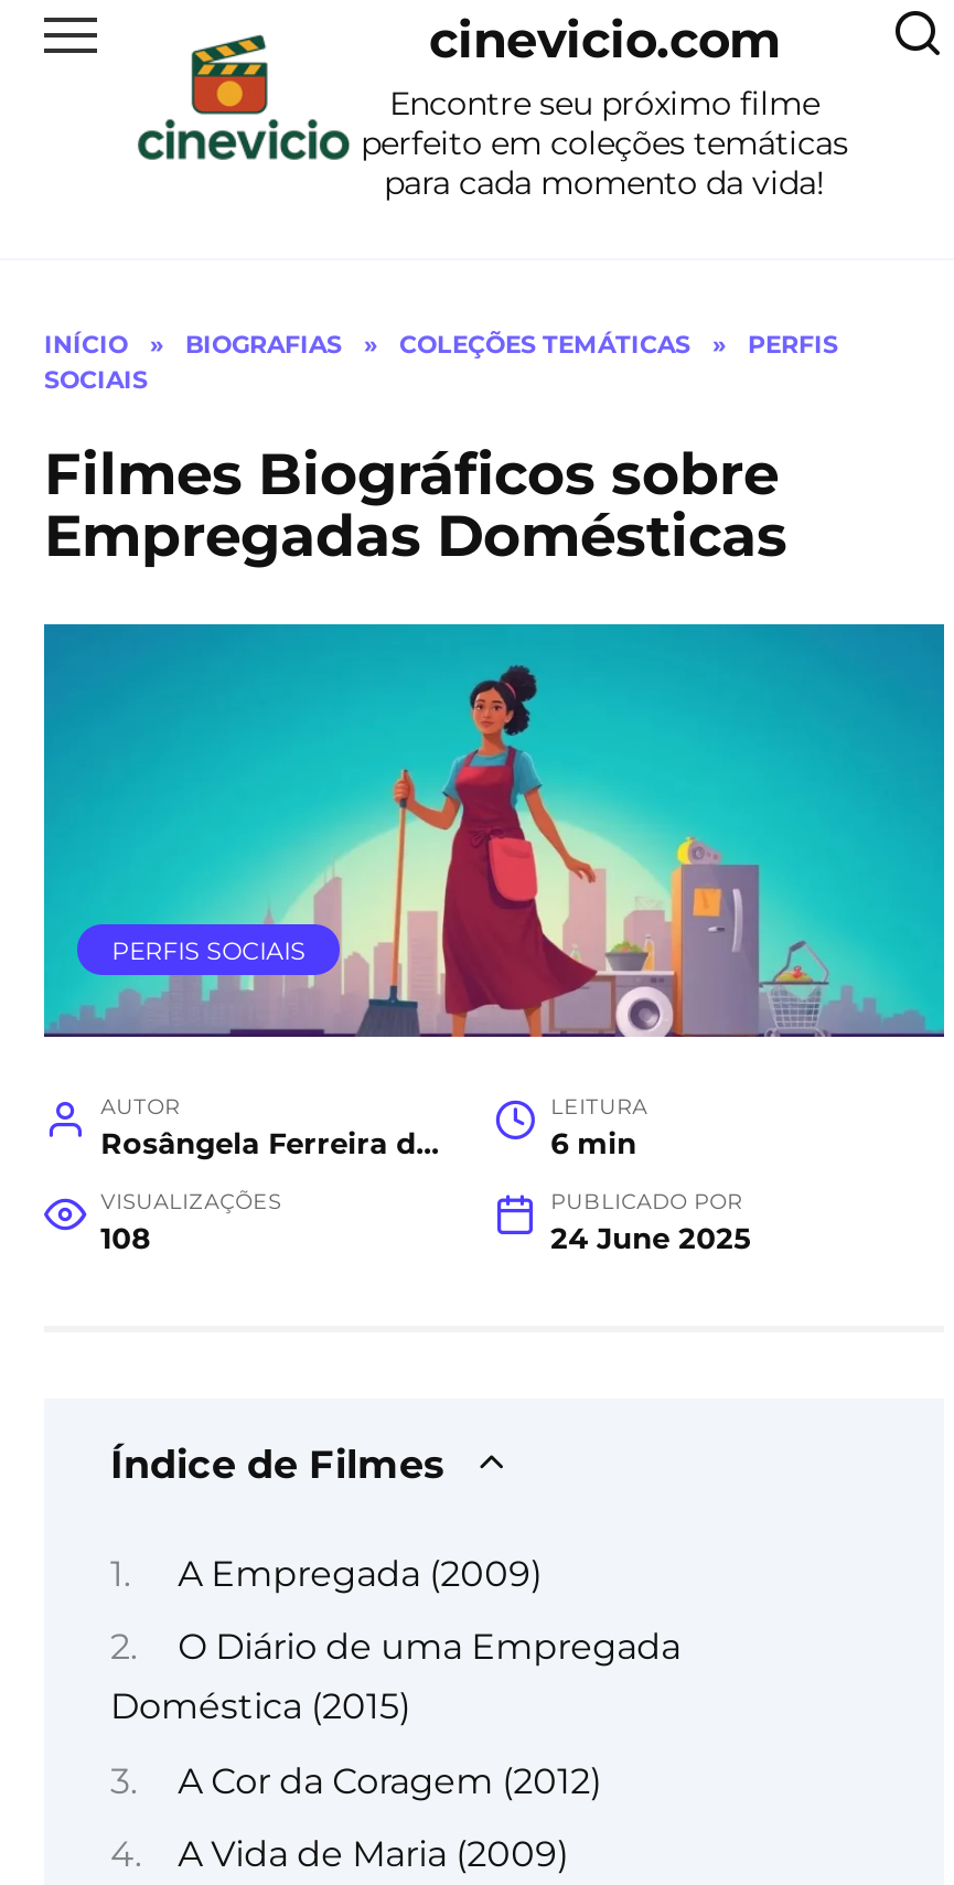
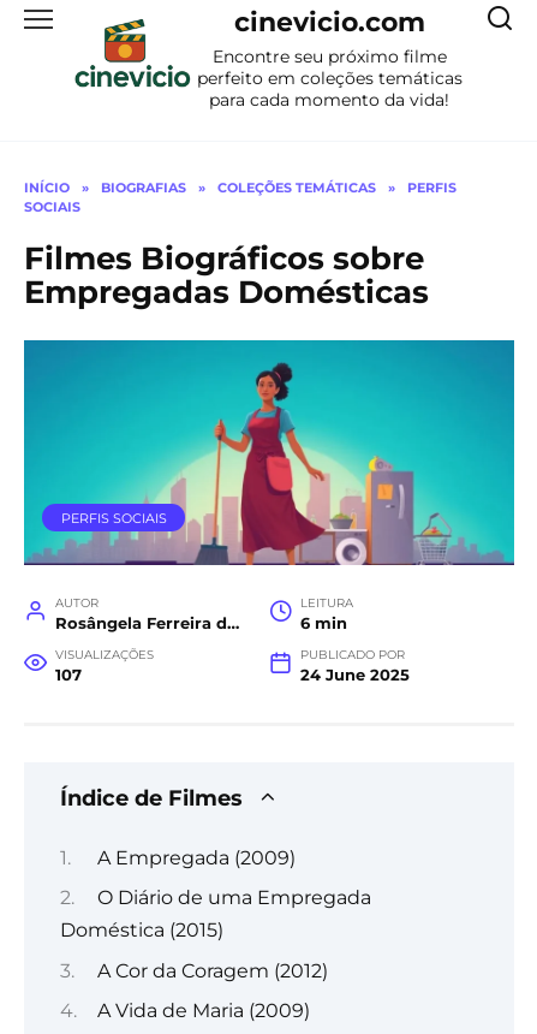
[101,1223,151,1256] 108 -> [55,667,81,685] 107

